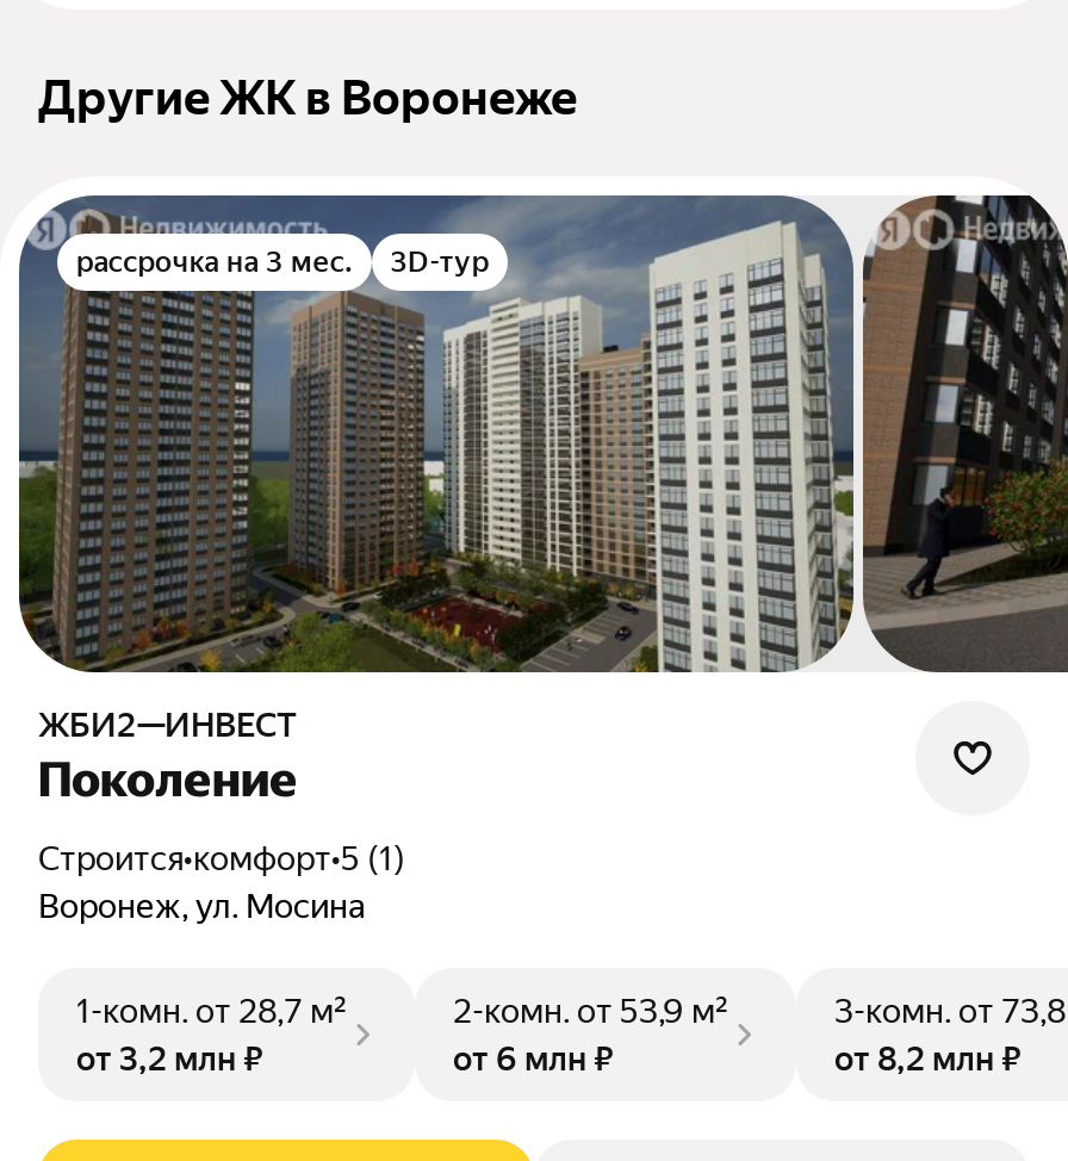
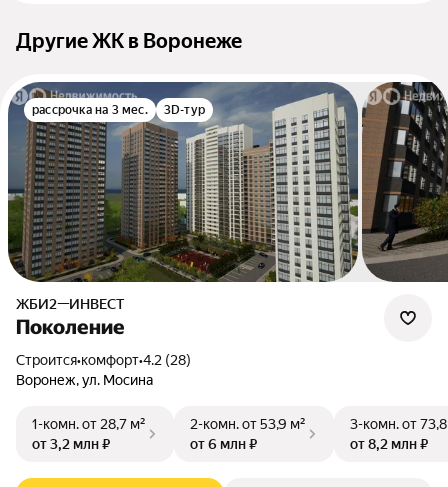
[60,840,405,878] Строится•комфорт•5 (1) -> [25,352,191,368] Строится•комфорт•4.2 (28)

